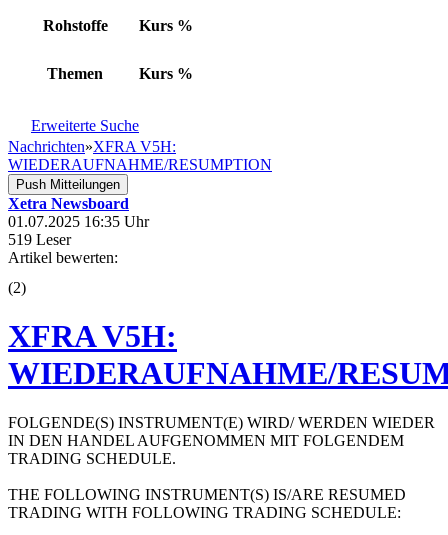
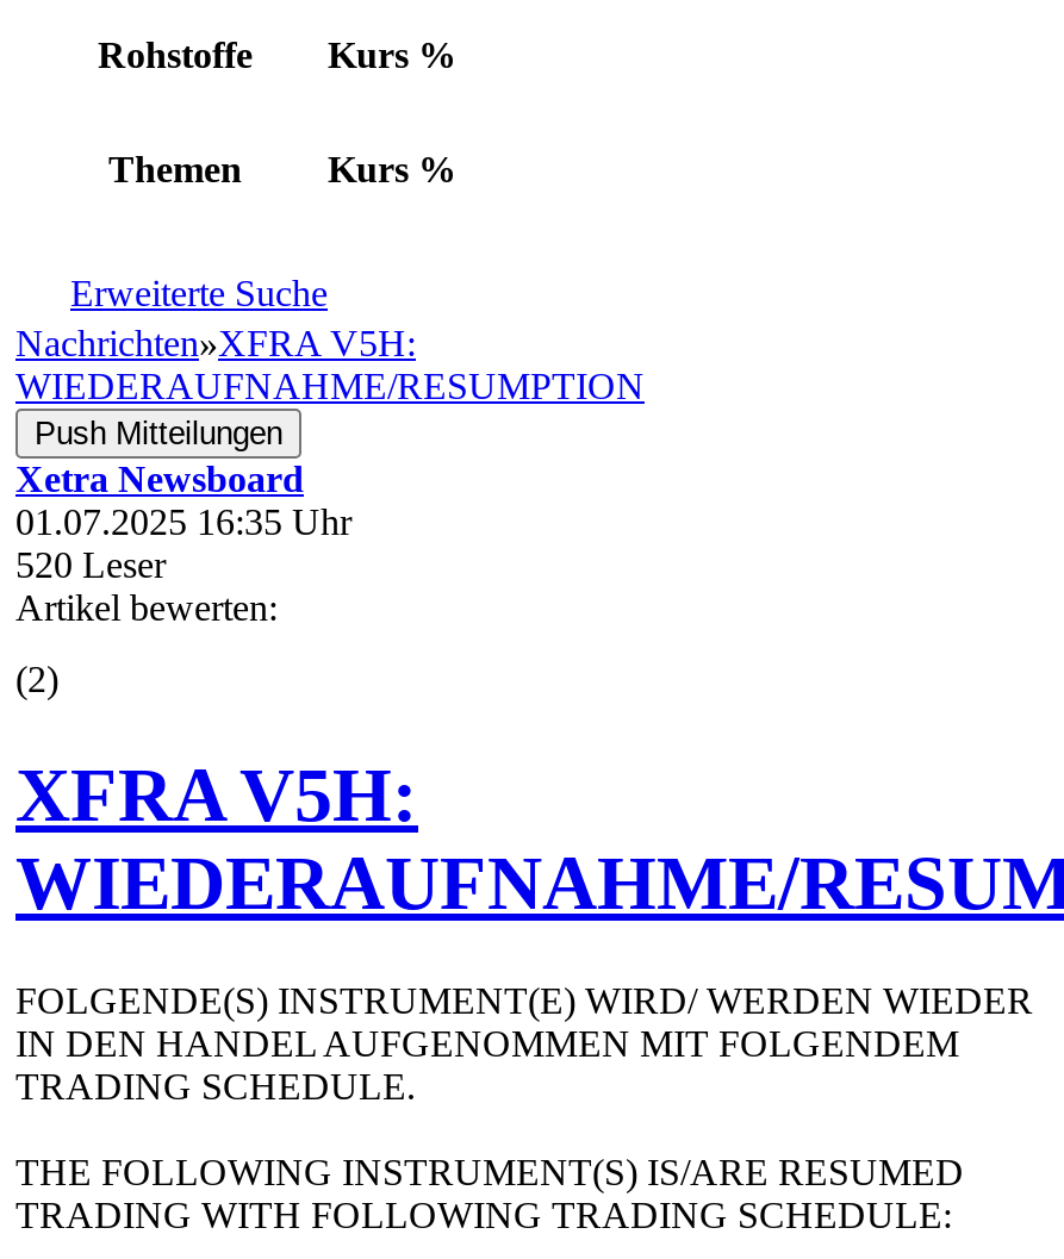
[8,231,71,248] 519 Leser -> [15,544,166,585] 520 Leser

